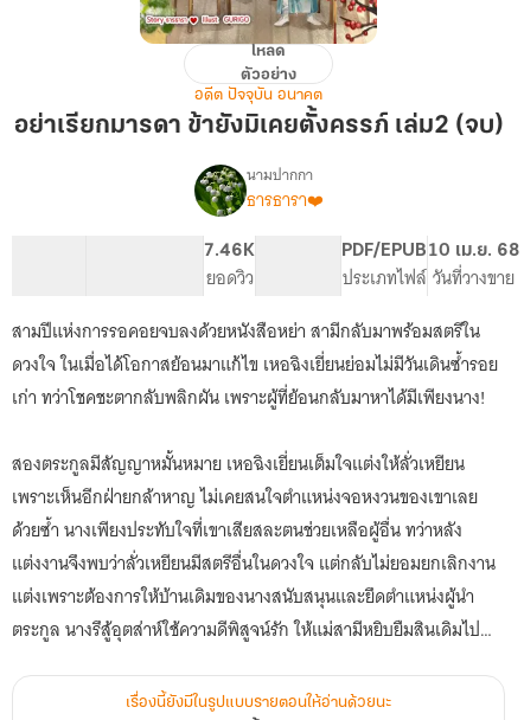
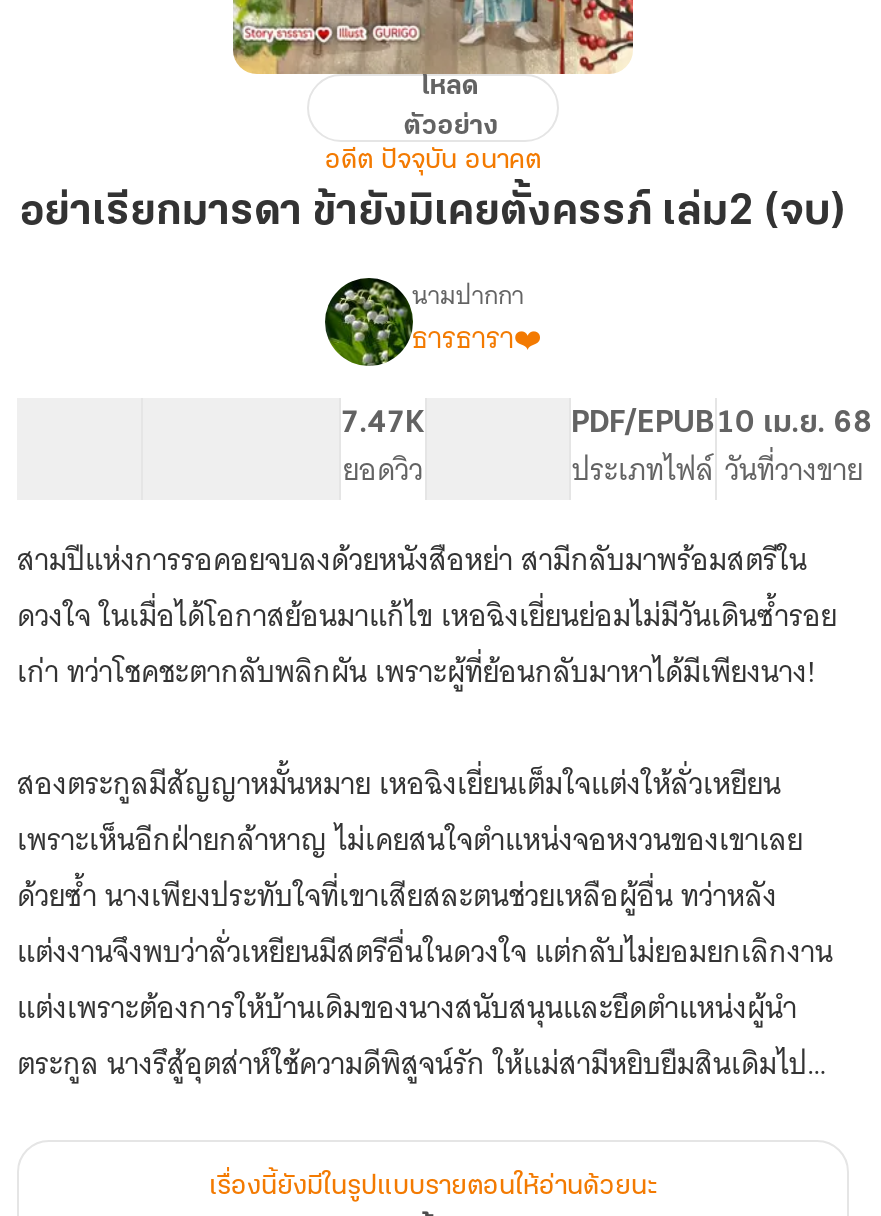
[204,242,255,261] 7.46K -> [341,408,425,440] 7.47K

